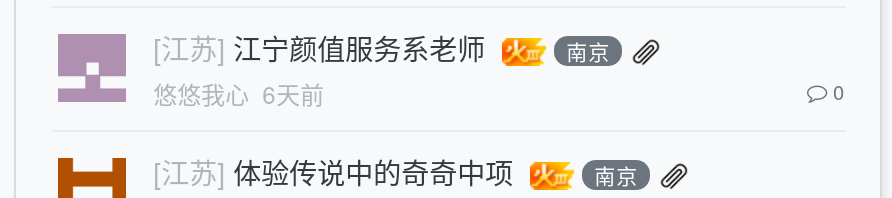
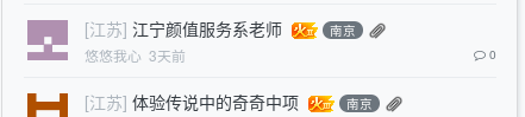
[153,76,324,110] 悠悠我心 6天前 -> [84,45,186,65] 悠悠我心 3天前

